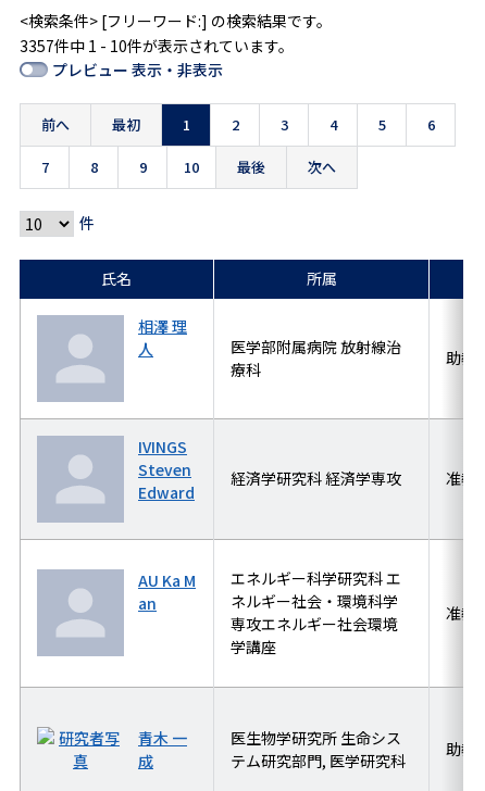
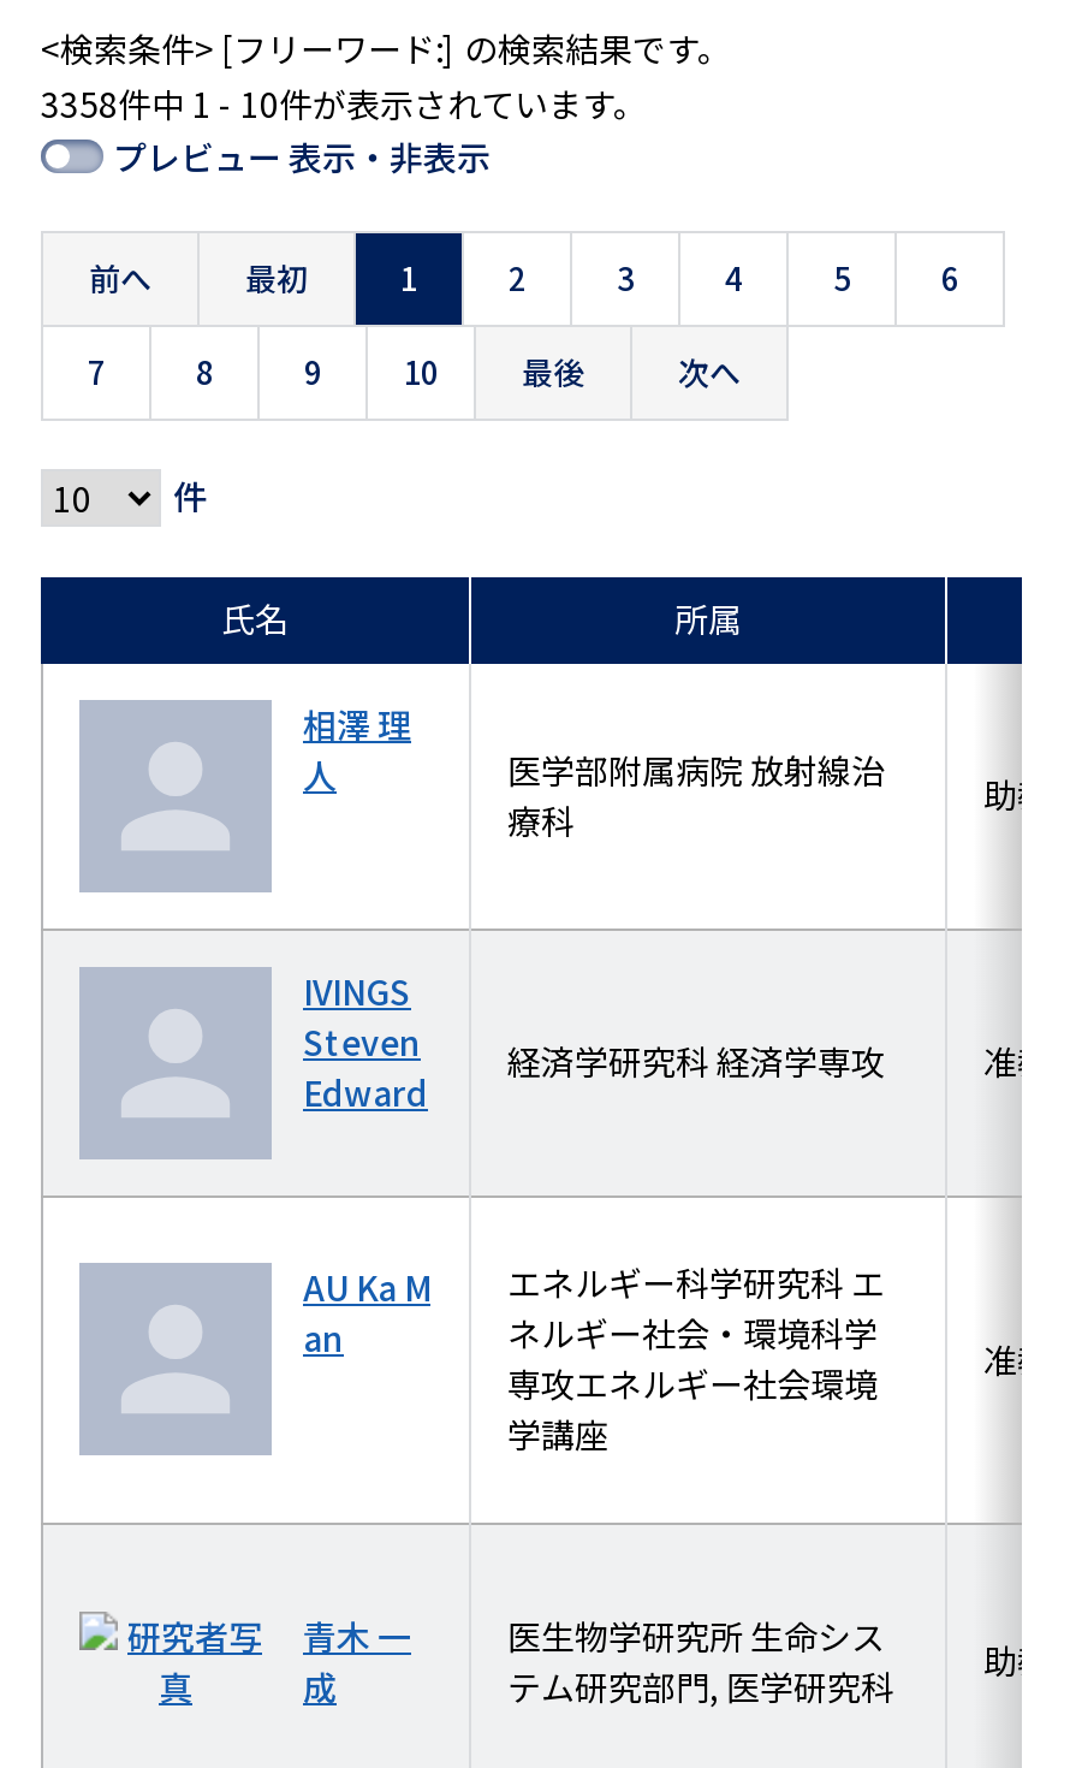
[20,35,294,56] 3357件中 1 - 10件が表示されています。 -> [41,79,647,127] 3358件中 1 - 10件が表示されています。

